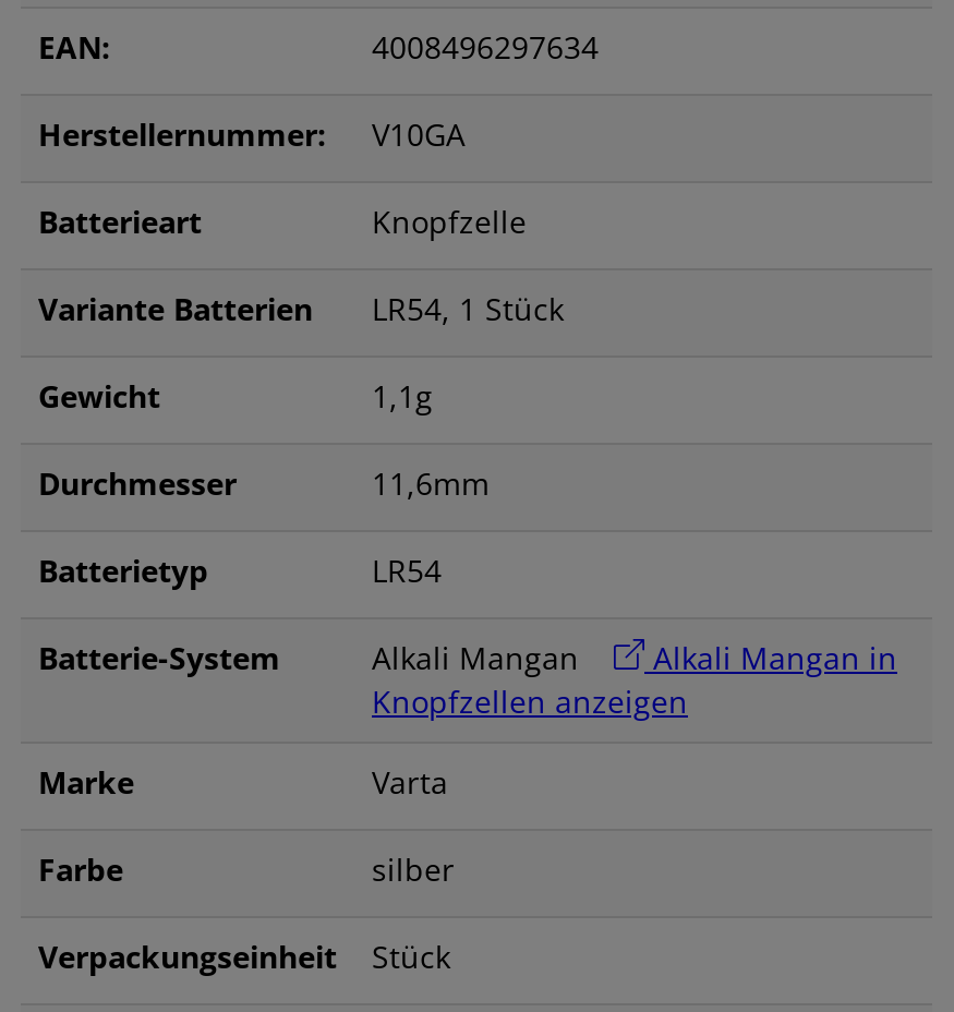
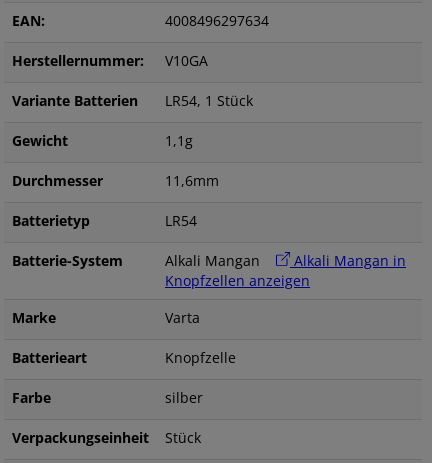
moved [38,200,527,242] -> [12,348,236,367]: Batterieart | Knopfzelle
moved [38,288,897,802] -> [12,91,406,327]: Variante Batterien | LR54, 1 Stück | Gewicht | ... | Marke | Varta

